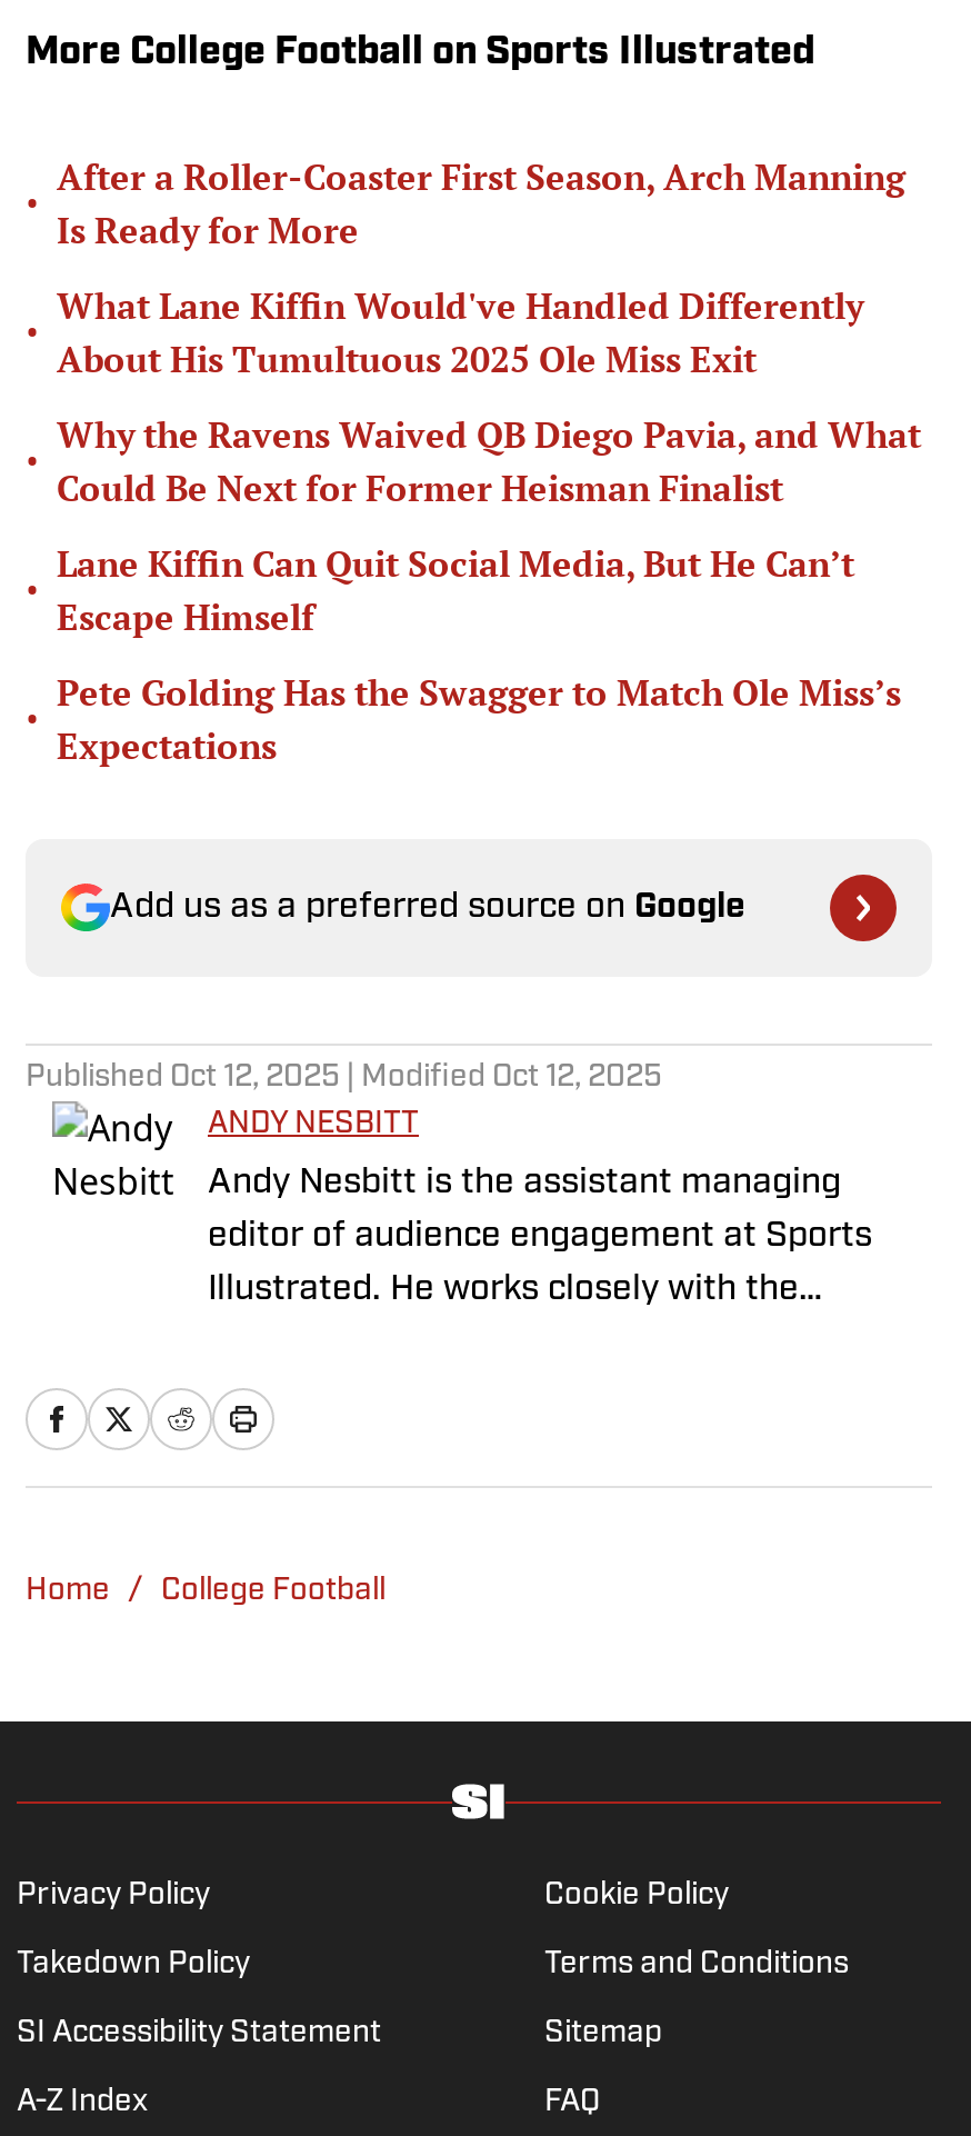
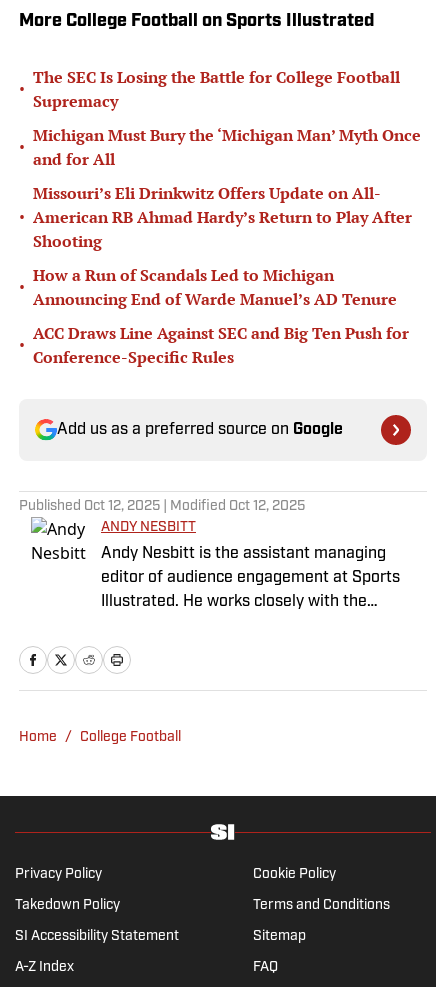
[57,152,905,254] After a Roller-Coaster First Season, Arch Manning | Is Ready for More -> [33,66,400,112] The SEC Is Losing the Battle for College Football | Supremacy
[57,281,863,383] What Lane Kiffin Would've Handled Differently | About His Tumultuous 2025 Ole Miss Exit -> [33,124,421,170] Michigan Must Bury the ‘Michigan Man’ Myth Once | and for All
[57,410,921,512] Why the Ravens Waived QB Diego Pavia, and What | Could Be Next for Former Heisman Finalist -> [33,182,412,252] Missouri’s Eli Drinkwitz Offers Update on All- | American RB Ahmad Hardy’s Return to Play After | Shooting
[57,539,854,641] Lane Kiffin Can Quit Social Media, But He Can’t | Escape Himself -> [33,264,397,310] How a Run of Scandals Led to Michigan | Announcing End of Warde Manuel’s AD Tenure
[57,668,901,770] Pete Golding Has the Swagger to Match Ole Miss’s | Expectations -> [33,322,409,368] ACC Draws Line Against SEC and Big Ten Push for | Conference-Specific Rules

